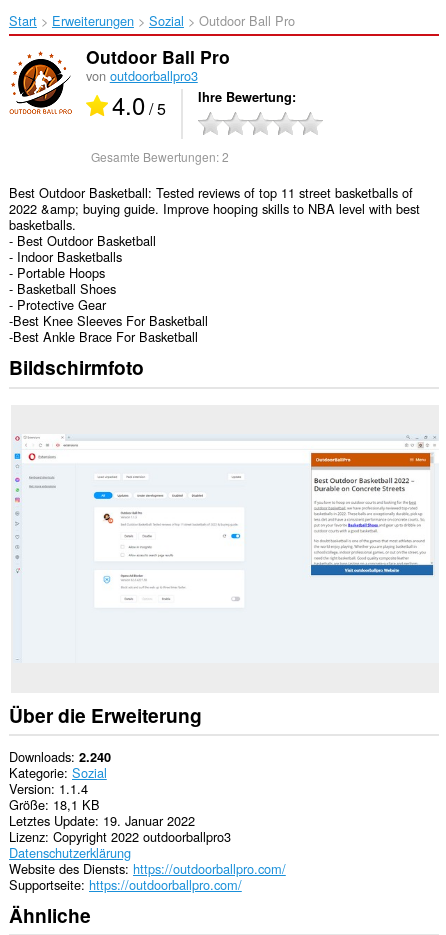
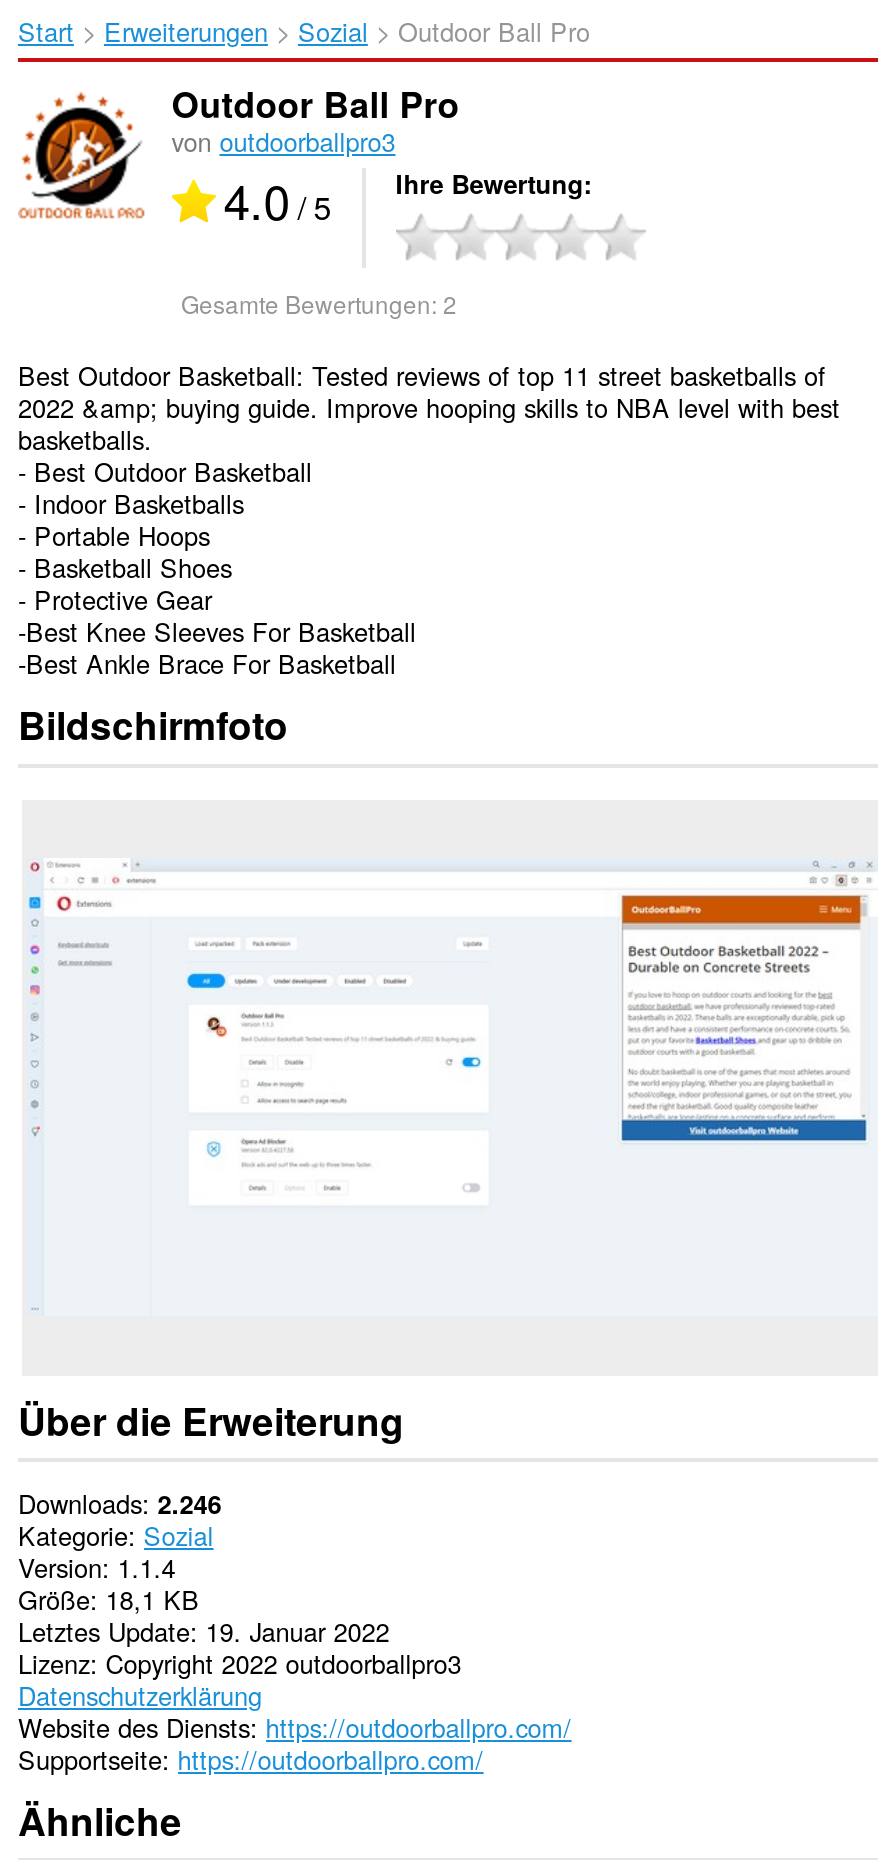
[9,747,111,766] Downloads 2.240 -> [18,1484,222,1522] Downloads 2.246

